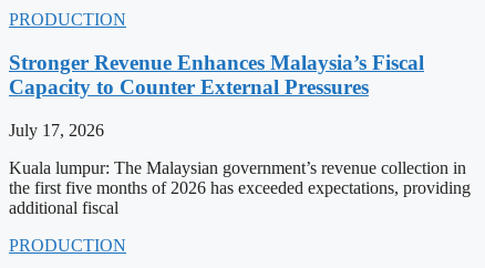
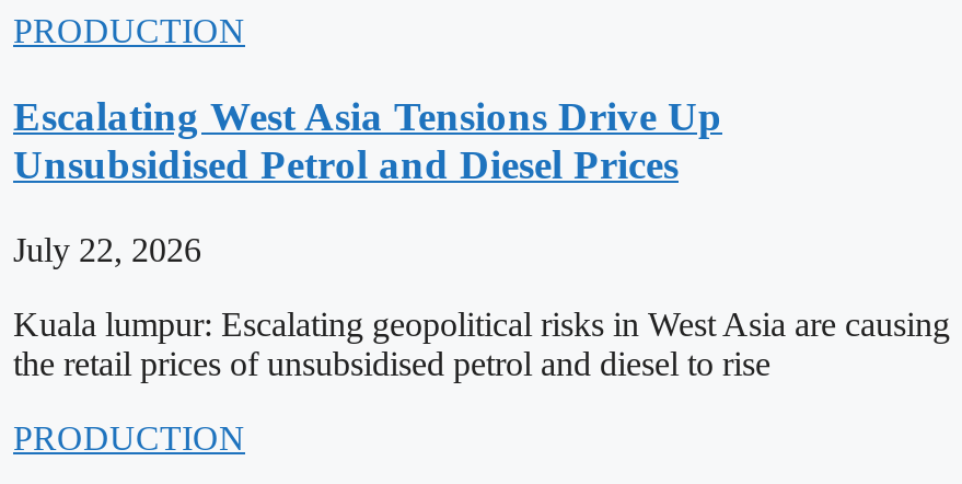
[9,51,424,98] Stronger Revenue Enhances Malaysia’s Fiscal | Capacity to Counter External Pressures -> [13,93,722,187] Escalating West Asia Tensions Drive Up | Unsubsidised Petrol and Diesel Prices
[9,120,104,139] July 17, 2026 -> [13,230,201,267] July 22, 2026
[9,158,471,217] Kuala lumpur: The Malaysian government’s revenue collection in | the first five months of 2026 has exceeded expectations, providing | additional fiscal -> [13,305,950,381] Kuala lumpur: Escalating geopolitical risks in West Asia are causing | the retail prices of unsubsidised petrol and diesel to rise

